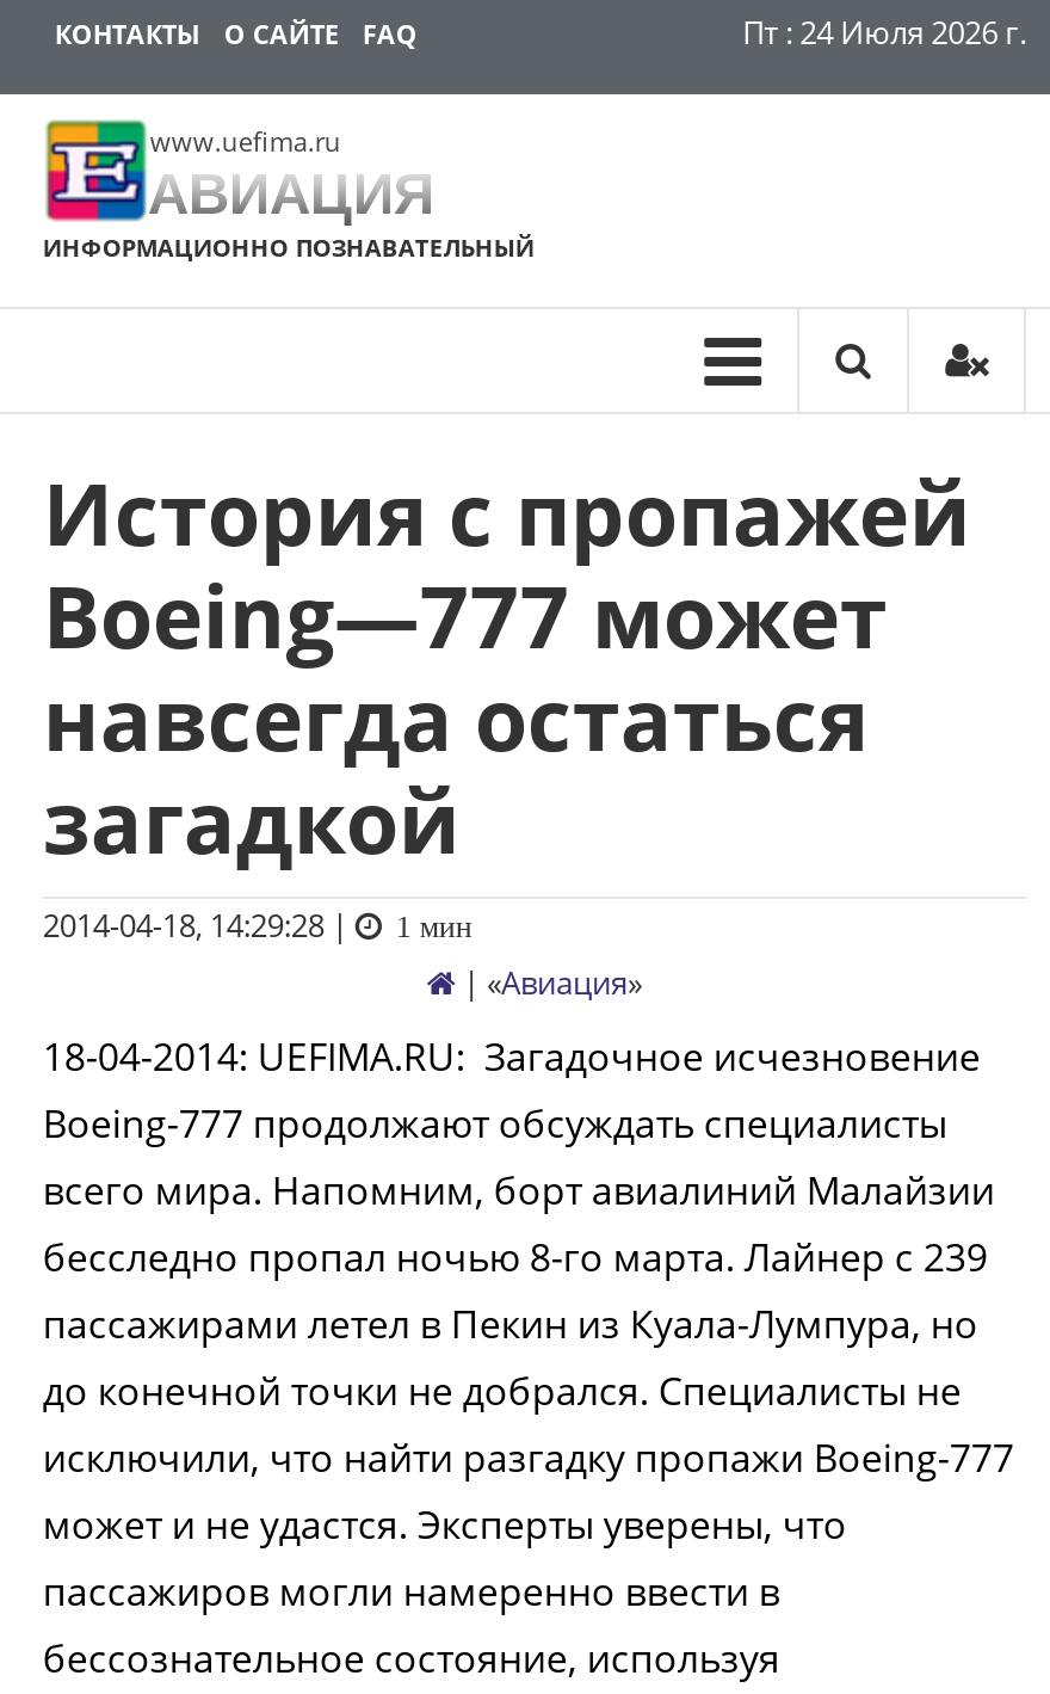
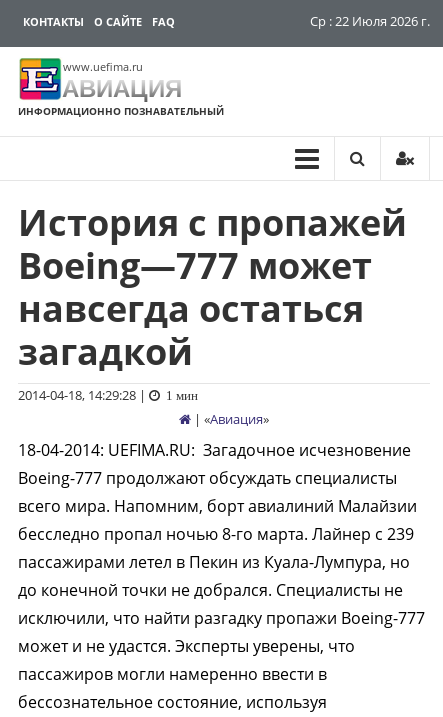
[742,11,1026,54] Пт : 24 Июля 2026 г. -> [310,12,430,30] Ср : 22 Июля 2026 г.

